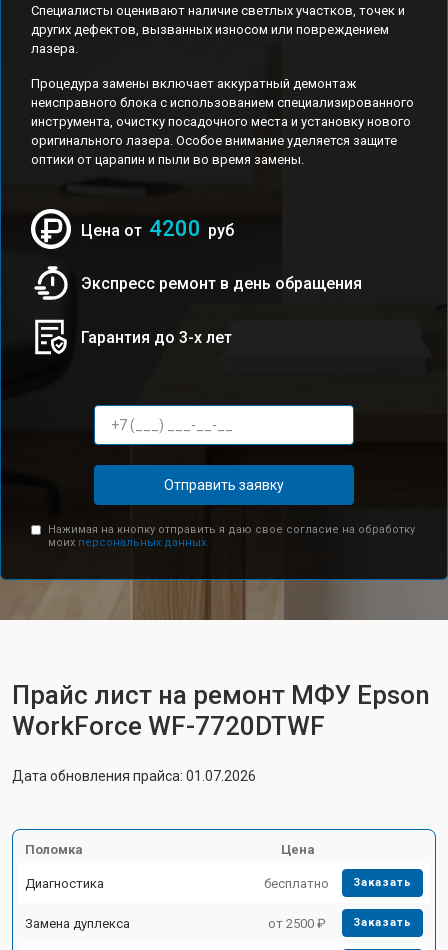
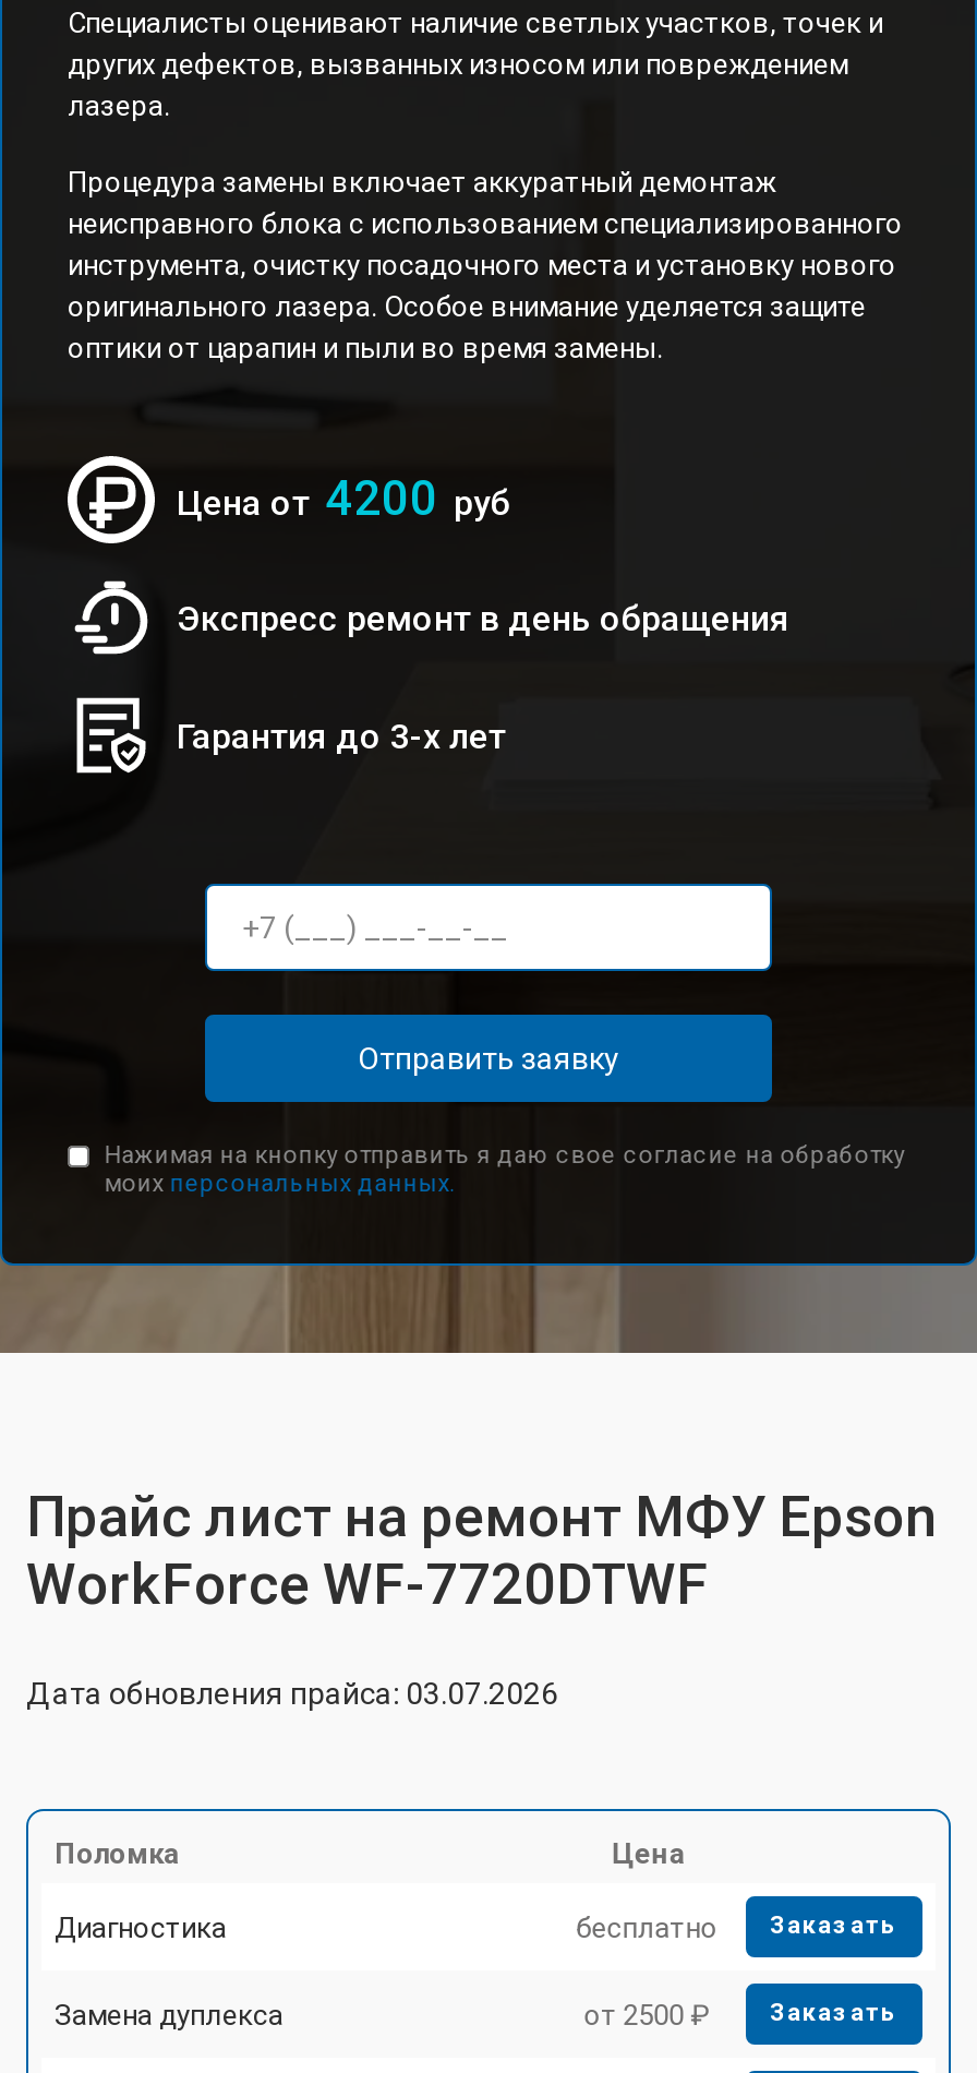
[12,768,256,784] Дата обновления прайса: 01.07.2026 -> [26,1676,558,1711] Дата обновления прайса: 03.07.2026

